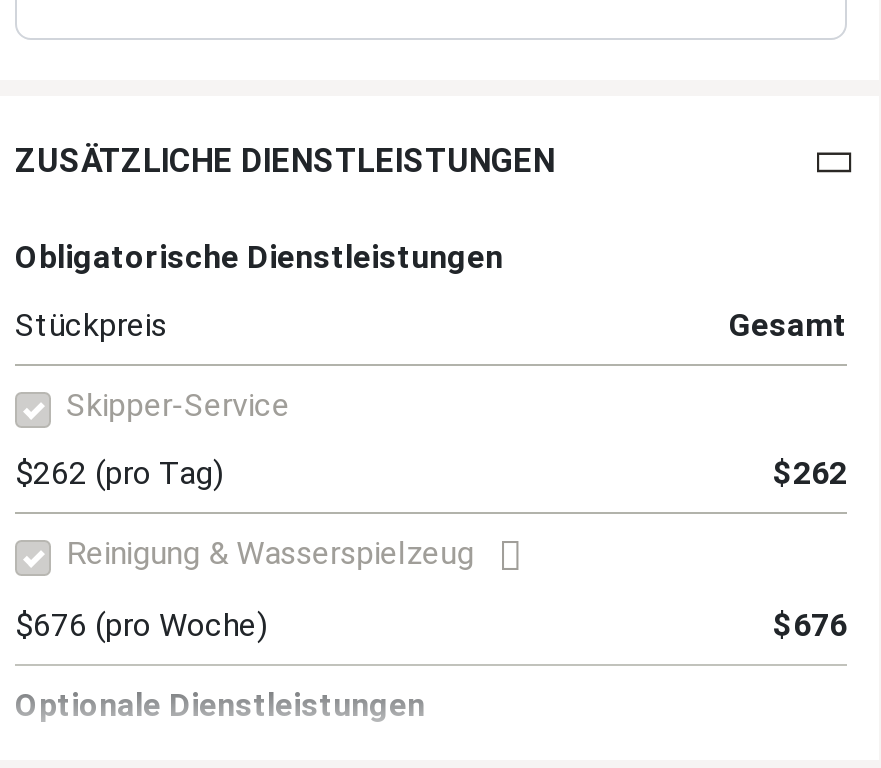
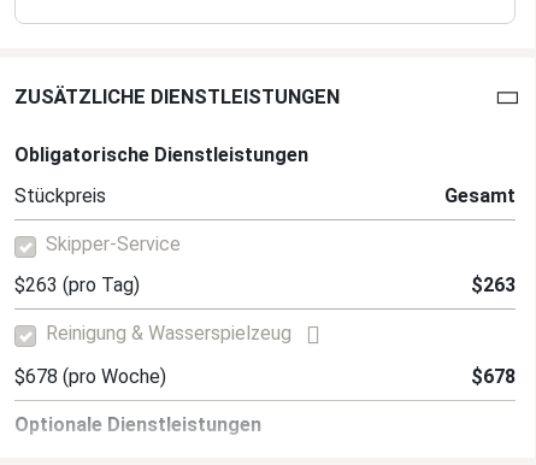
[15,454,223,492] $262 (pro Tag) -> [14,274,140,296] $263 (pro Tag)
[773,454,847,492] $262 -> [471,274,516,296] $263
[15,606,267,644] $676 (pro Woche) -> [14,365,166,388] $678 (pro Woche)
[773,606,847,644] $676 -> [471,365,516,388] $678

